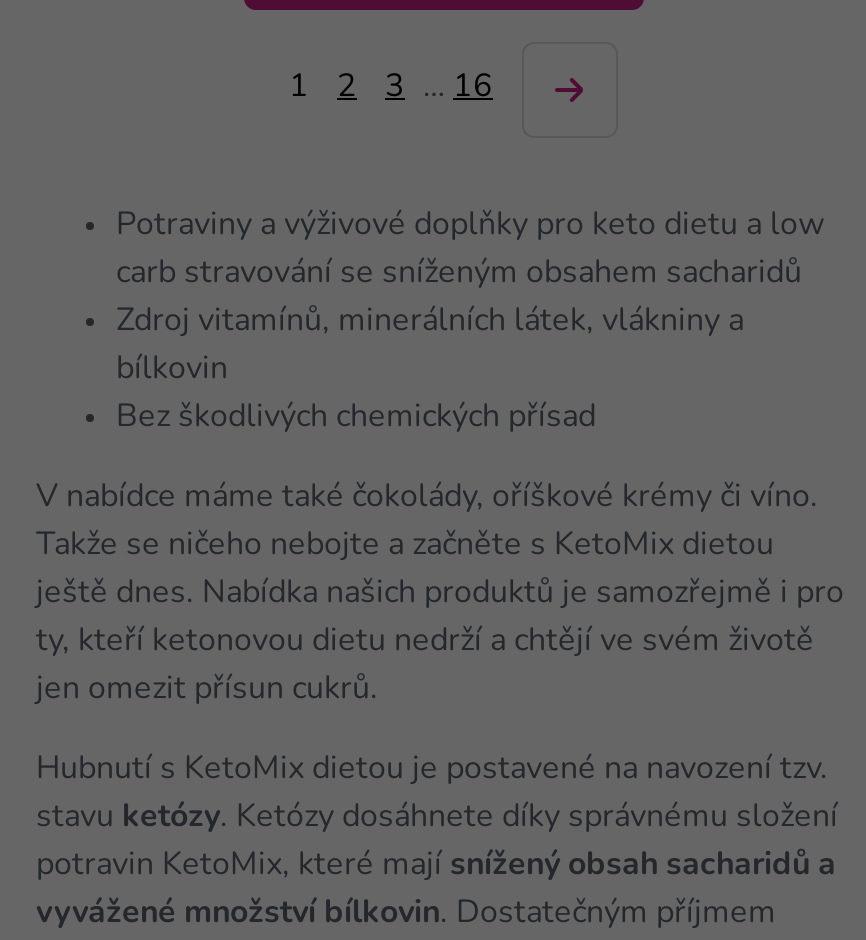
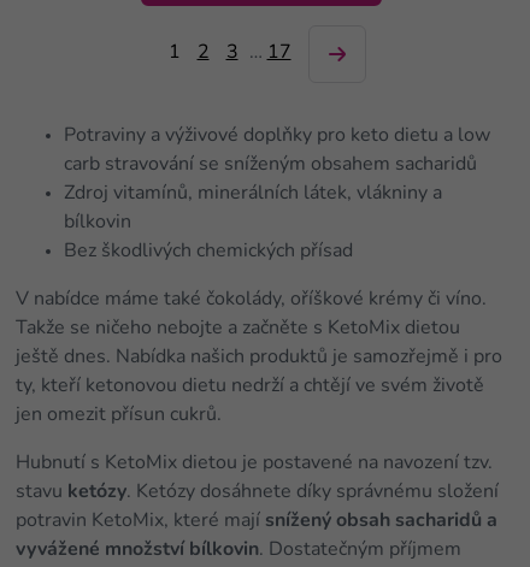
[289,73,493,105] 1 2 3 … 16 -> [168,44,291,63] 1 2 3 … 17

